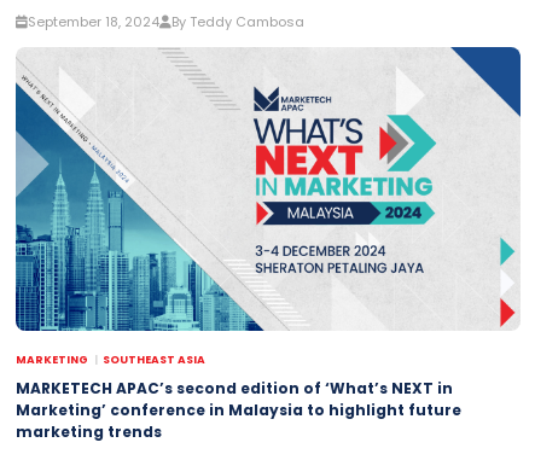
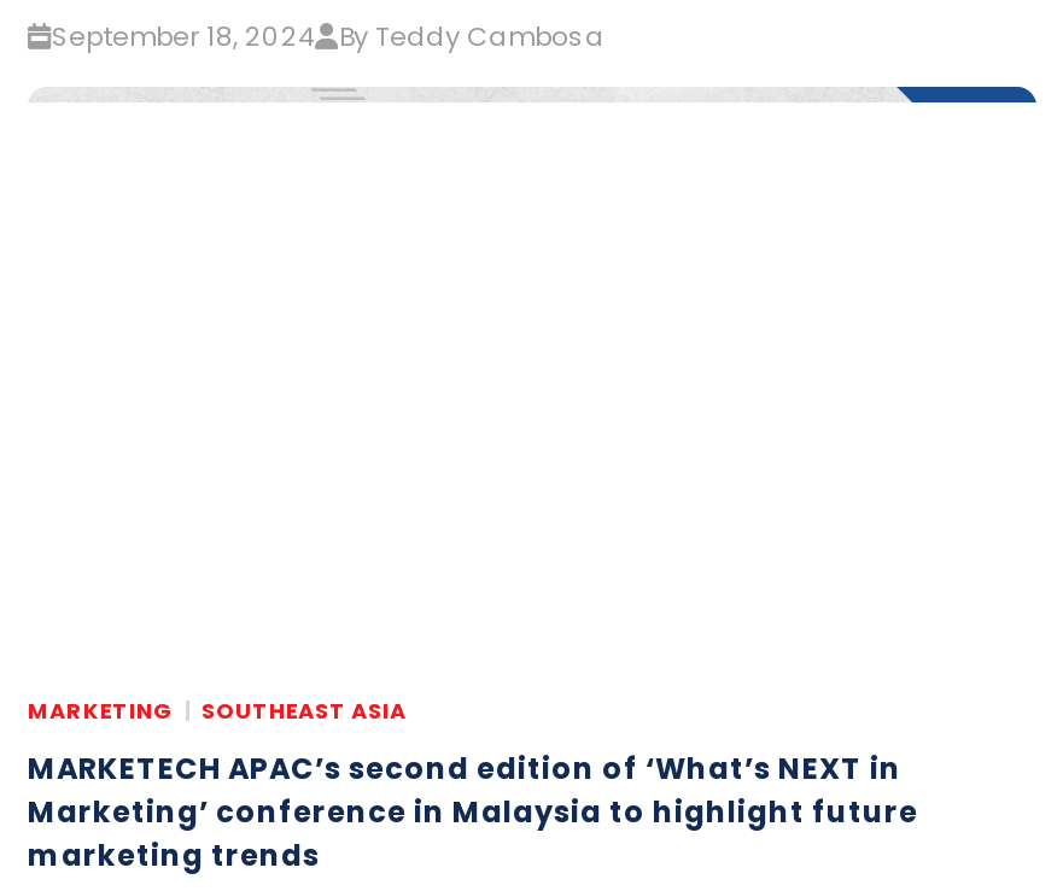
[14,54,522,332] [image] -> none

